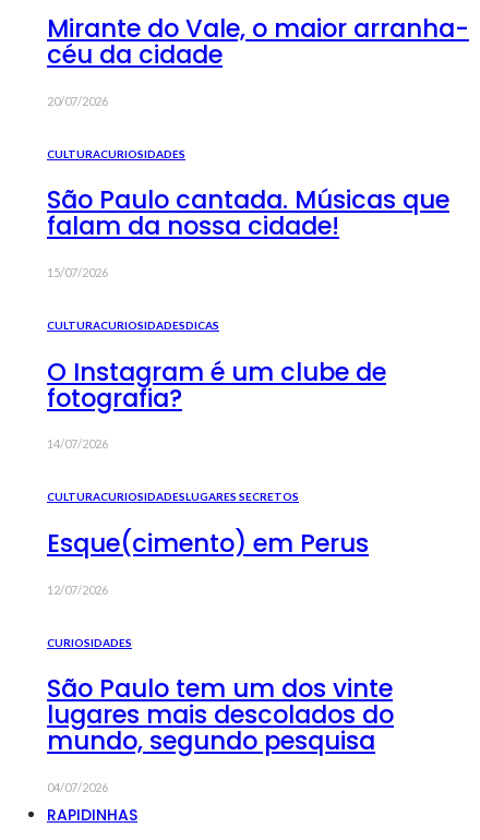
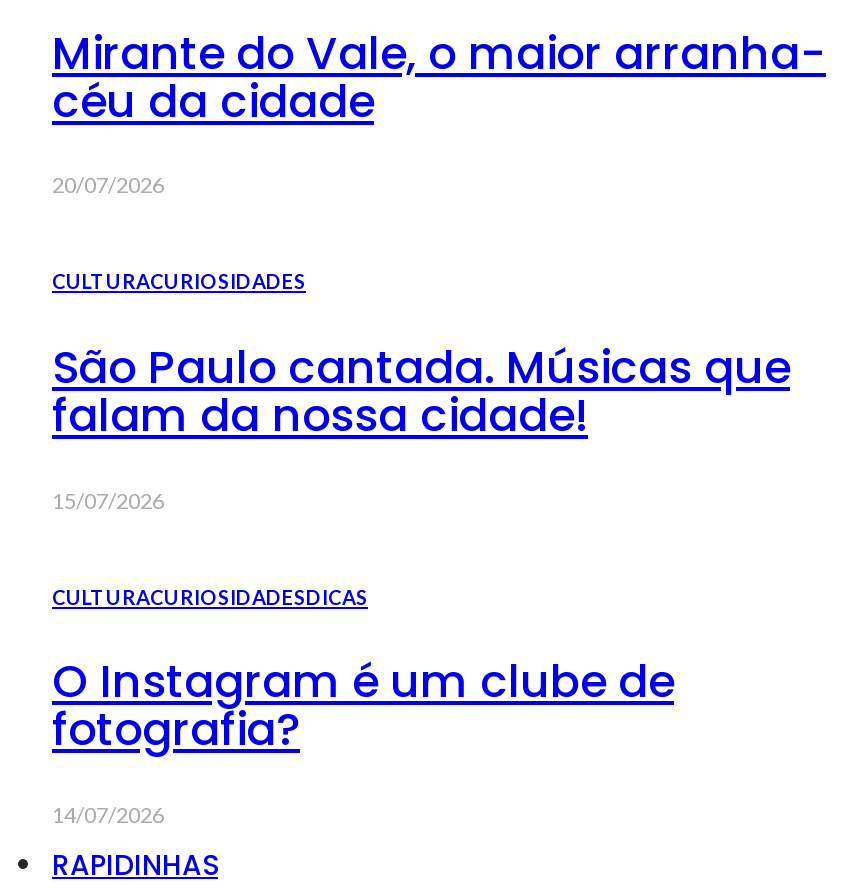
[47,490,369,596] CULTURACURIOSIDADESLUGARES SECRETOS | Esque(cimento) em Perus | 12/07/2026 -> none
[47,635,394,794] CURIOSIDADES | São Paulo tem um dos vinte | lugares mais descolados do | mundo, segundo pesquisa | 04/07/2026 -> none

